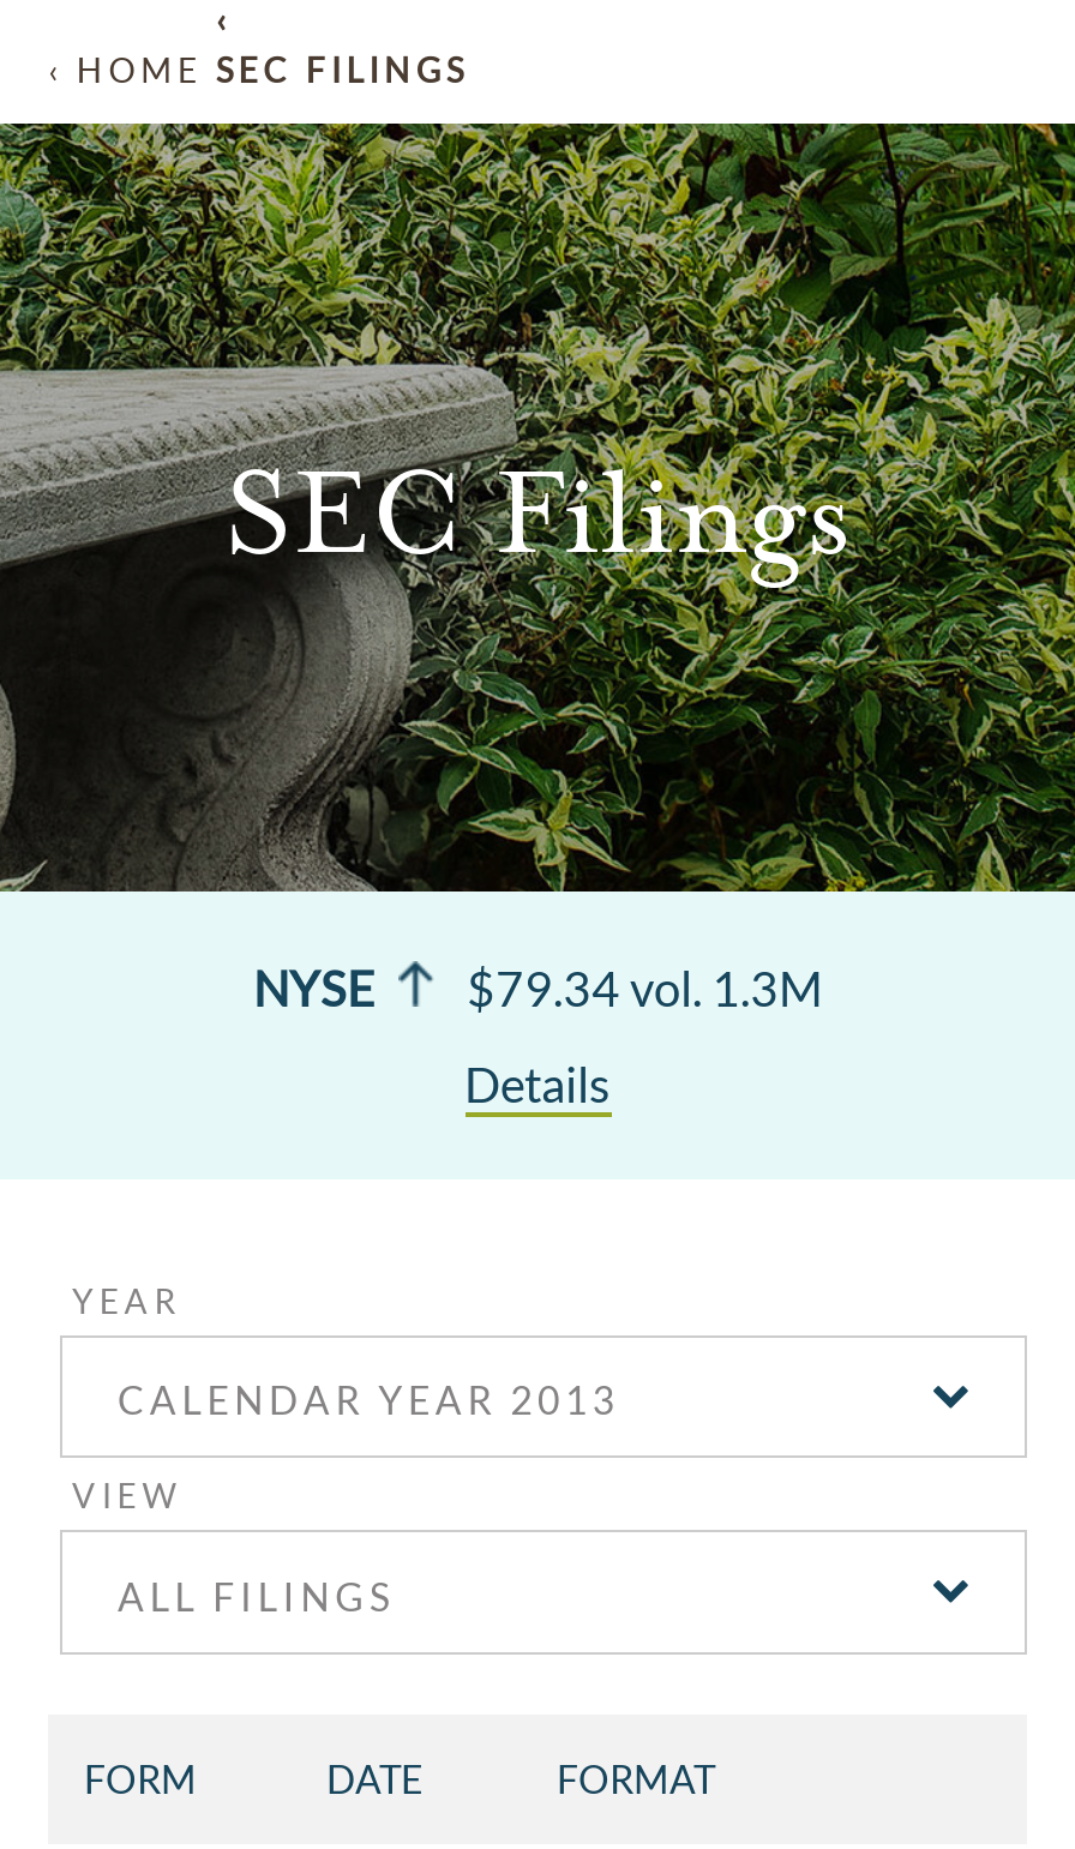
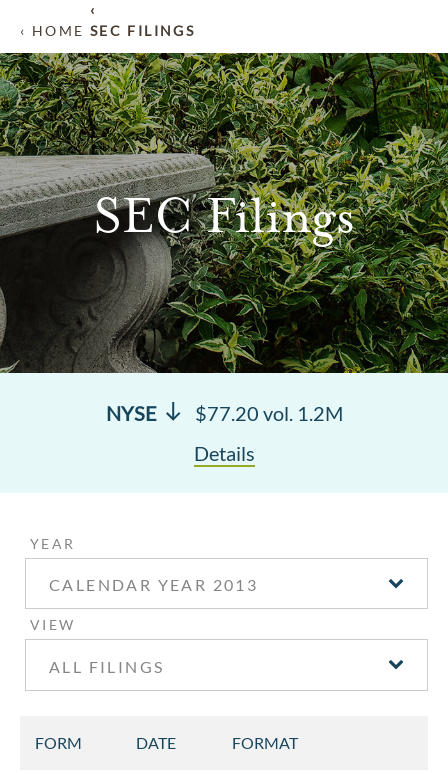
[253,959,822,1016] NYSE $79.34 vol. 1.3M -> [105,401,342,425] NYSE $77.20 vol. 1.2M

